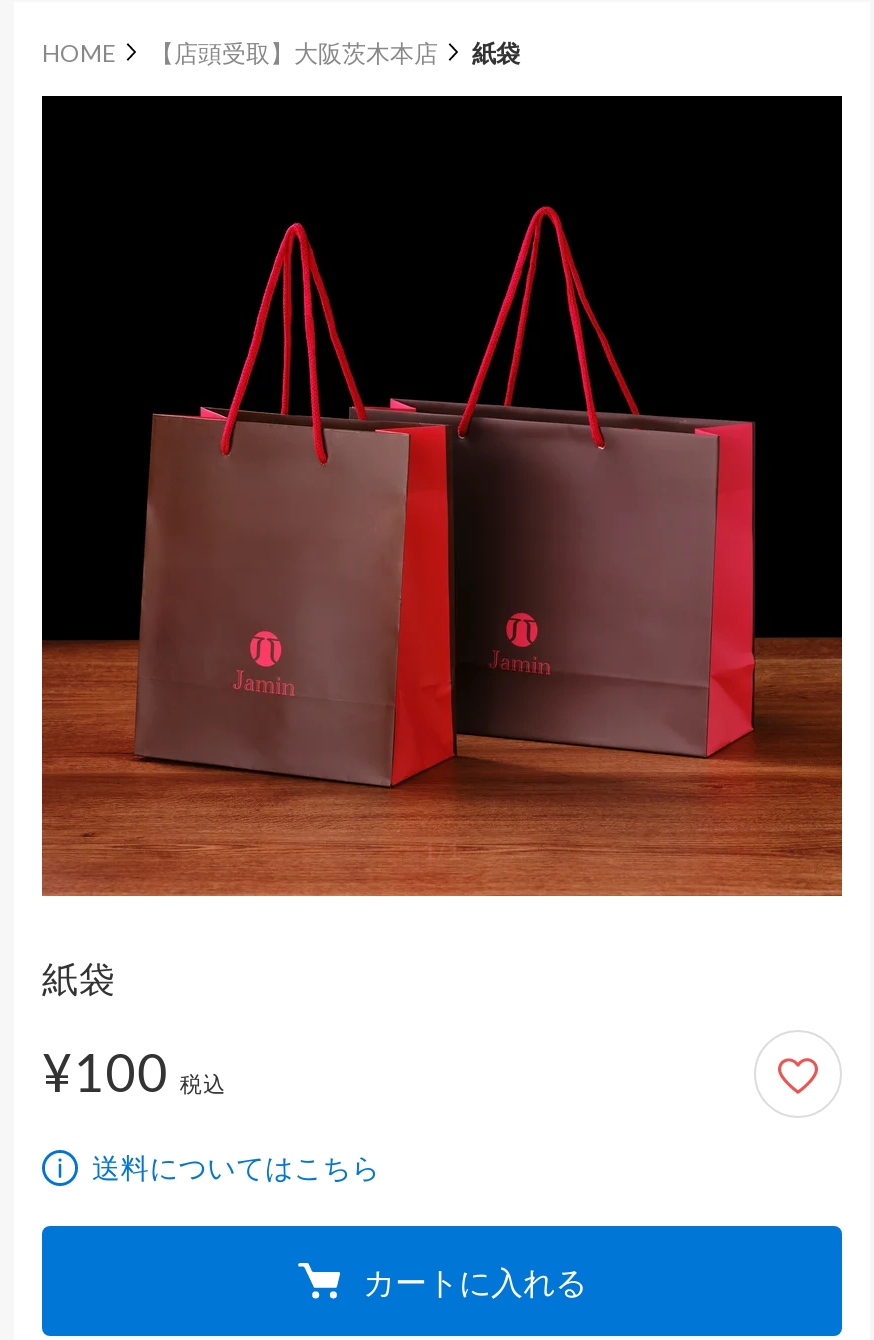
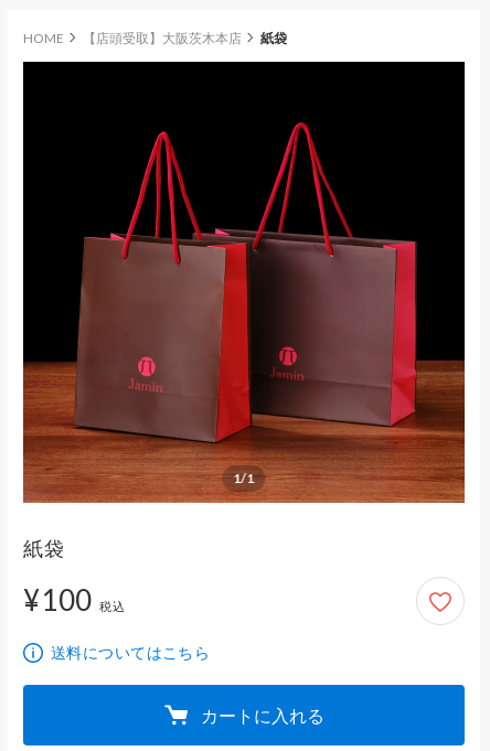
none -> [233,469,255,486] 1/1

